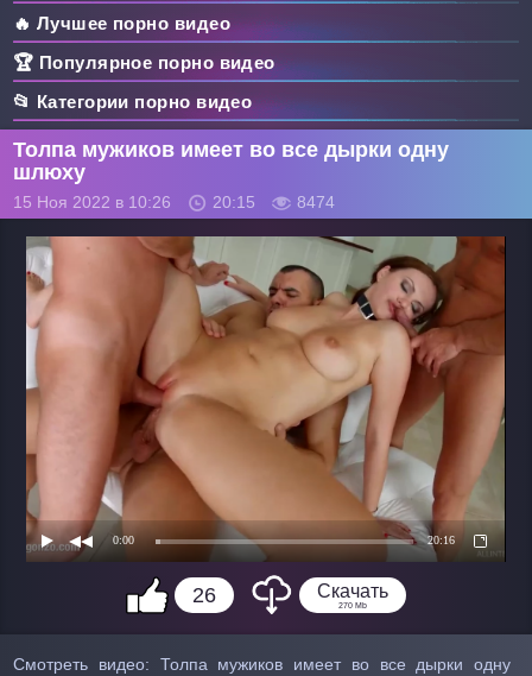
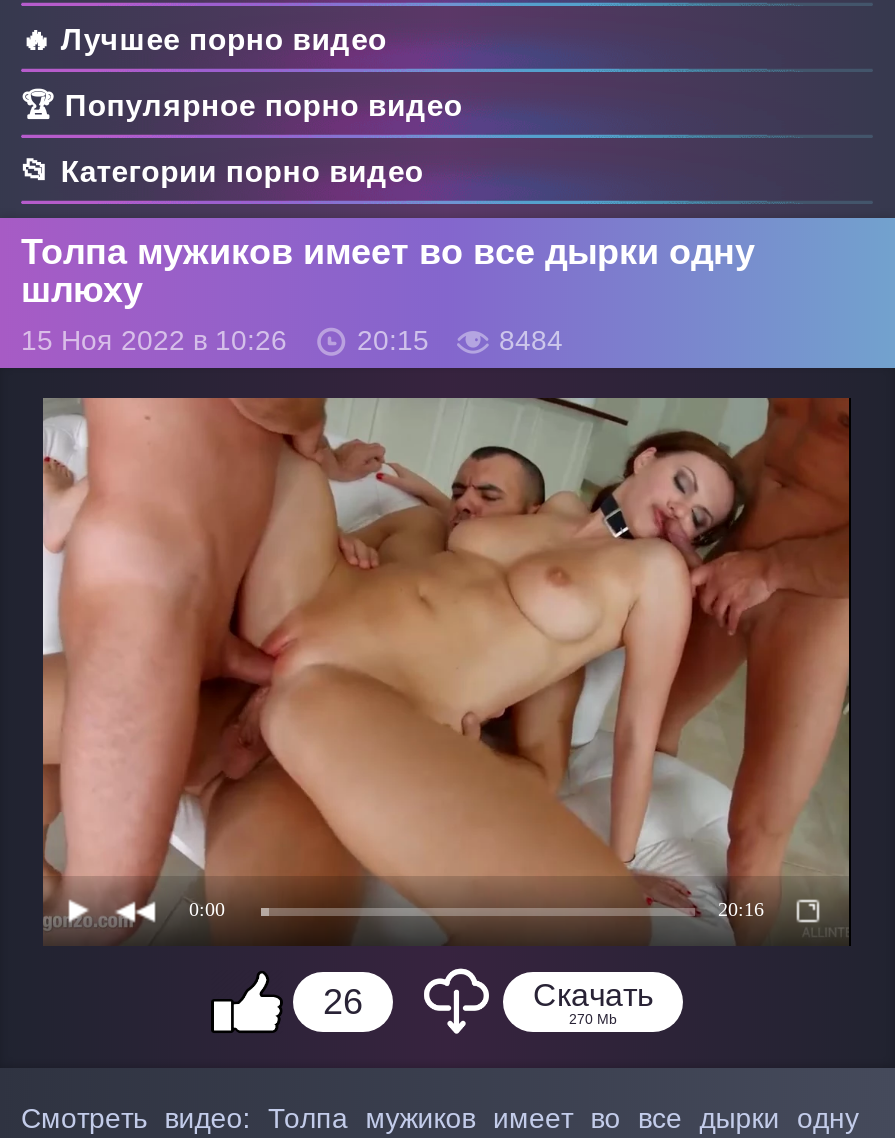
[13,192,335,211] 15 Ноя 2022 в 10:26 20:15 8474 -> [21,324,563,356] 15 Ноя 2022 в 10:26 20:15 8484

